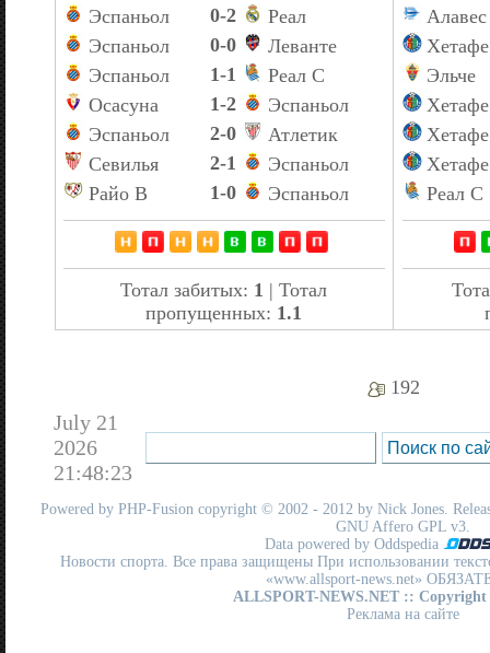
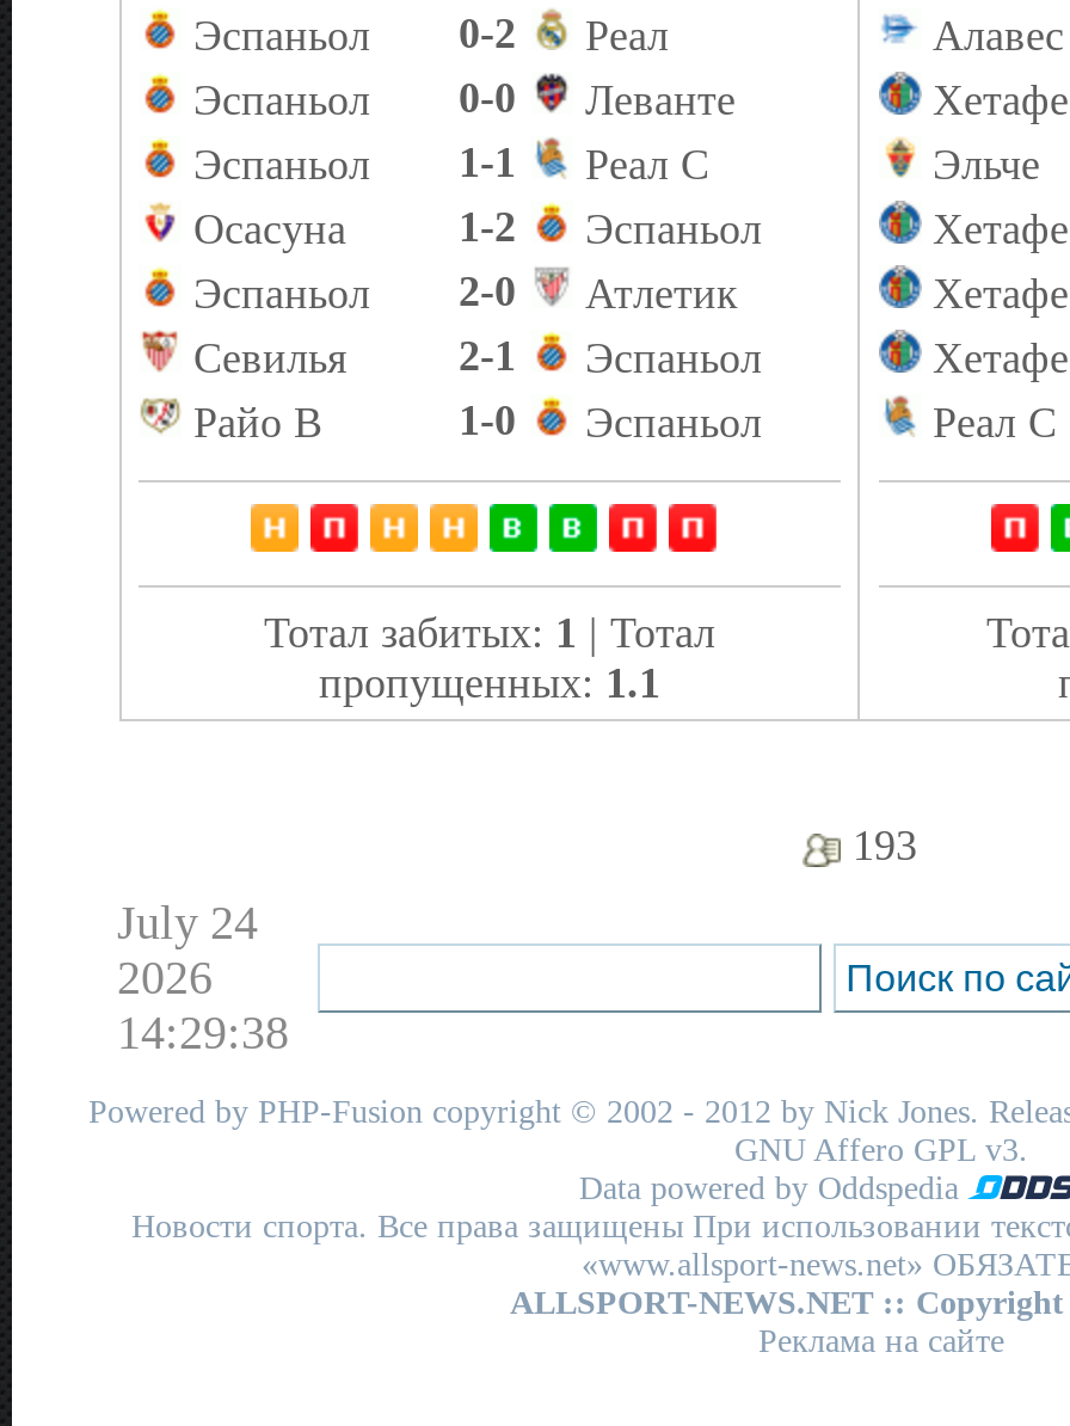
[385,376,420,398] 192 -> [841,821,917,869] 193
[54,410,118,434] July 21 -> [117,895,258,947] July 24
[54,460,132,484] 21:48:23 -> [117,1004,289,1057] 14:29:38

